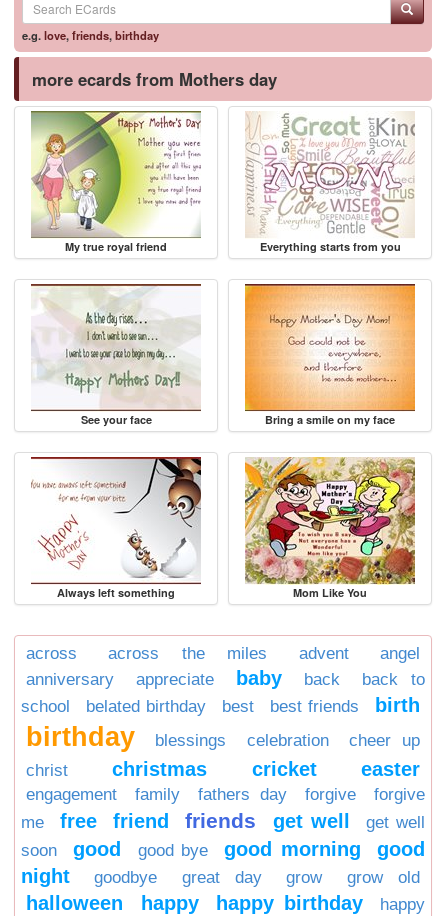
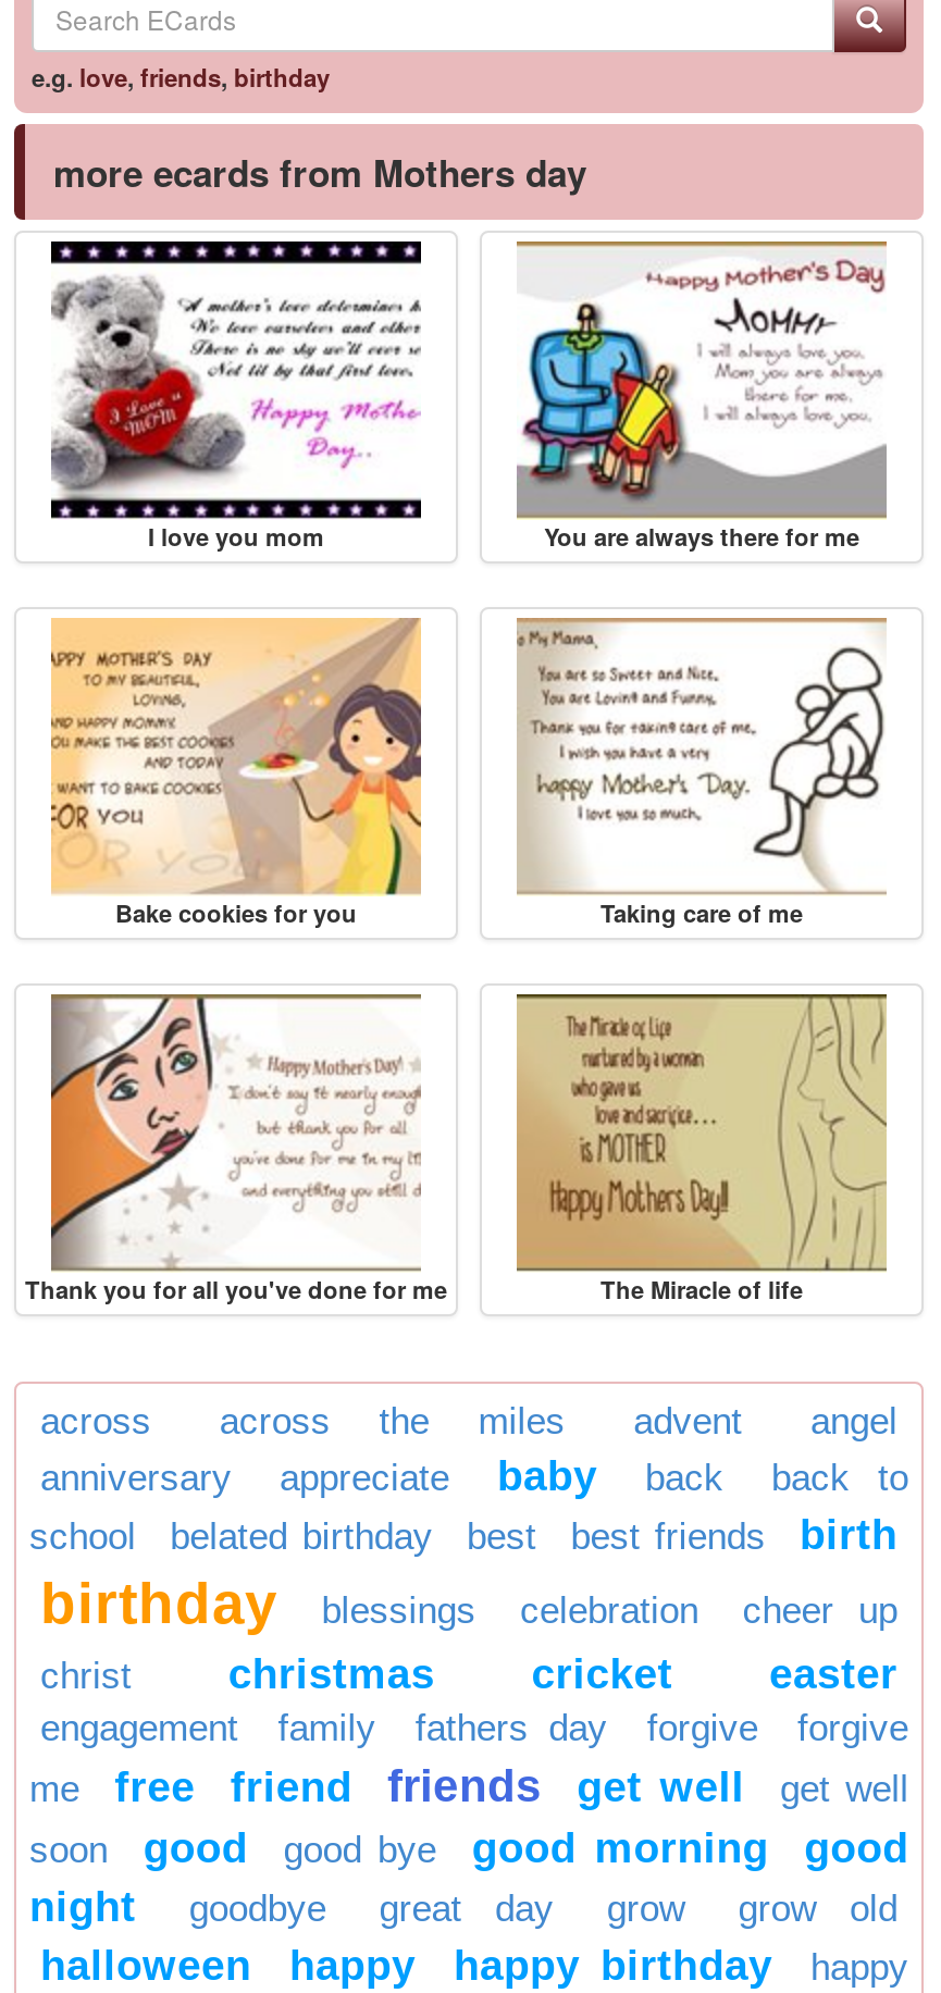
[30,110,400,254] [image] | My true royal friend | Everything starts from you -> [49,239,859,552] [image] | I love you mom | You are always there for me
[245,111,415,231] [image] -> [517,239,887,503] [image]
[31,283,395,427] [image] | See your face | Bring a smile on my face -> [49,618,803,928] [image] | Bake cookies for you | Taking care of me
[244,283,416,411] [image] -> [517,616,887,892] [image]
[31,456,367,600] [image] | Always left something | Mom Like You -> [25,992,803,1305] [image] | Thank you for all you've done for me | The Miracle of life
[244,456,415,585] [image] -> [517,992,887,1271] [image]

